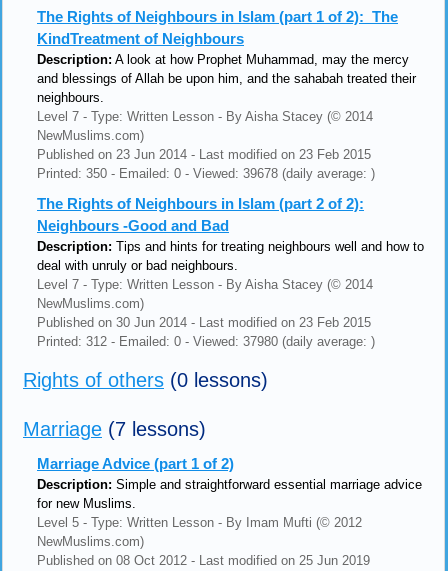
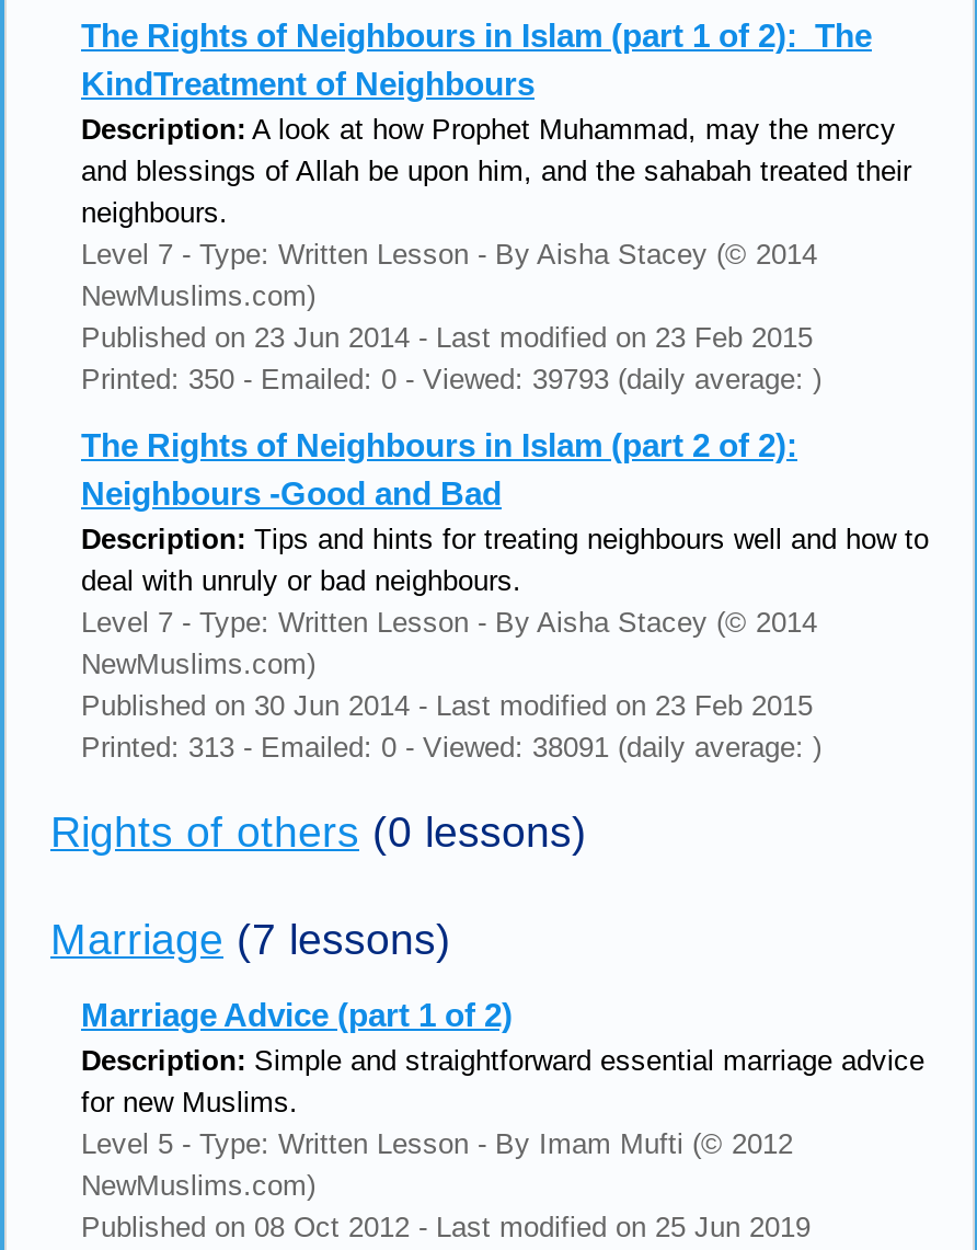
[37,166,375,181] Printed: 350 - Emailed: 0 - Viewed: 39678 (daily average: ) -> [81,363,821,395] Printed: 350 - Emailed: 0 - Viewed: 39793 (daily average: )
[37,334,375,349] Printed: 312 - Emailed: 0 - Viewed: 37980 (daily average: ) -> [81,731,821,764] Printed: 313 - Emailed: 0 - Viewed: 38091 (daily average: )

